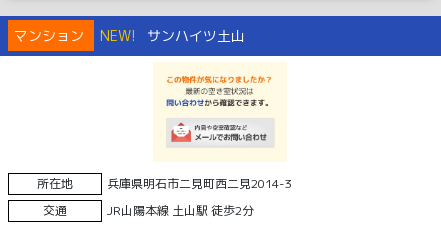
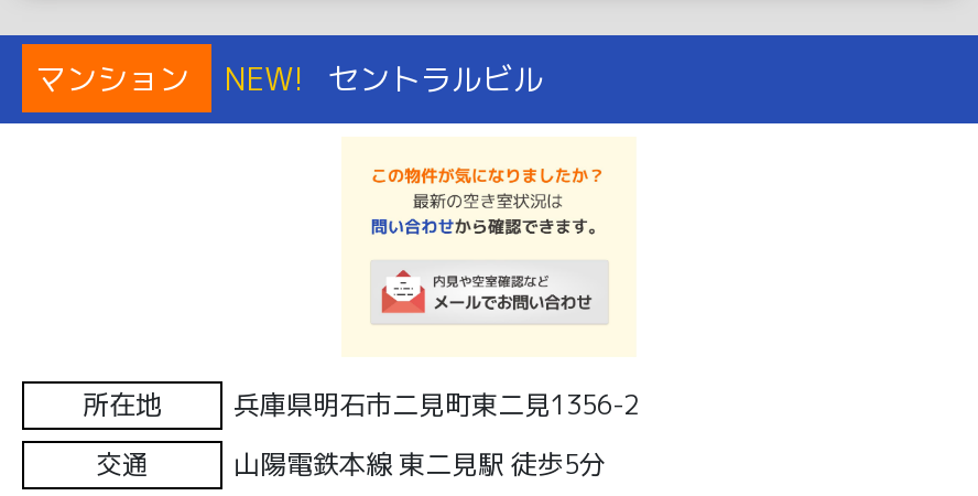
[100,26,245,45] NEW! サンハイツ土山 -> [225,58,544,100] NEW! セントラルビル
[107,175,291,192] 兵庫県明石市二見町西二見2014-3 -> [233,386,639,424] 兵庫県明石市二見町東二見1356-2
[107,202,254,219] JR山陽本線 土山駅 徒歩2分 -> [233,446,606,483] 山陽電鉄本線 東二見駅 徒歩5分

